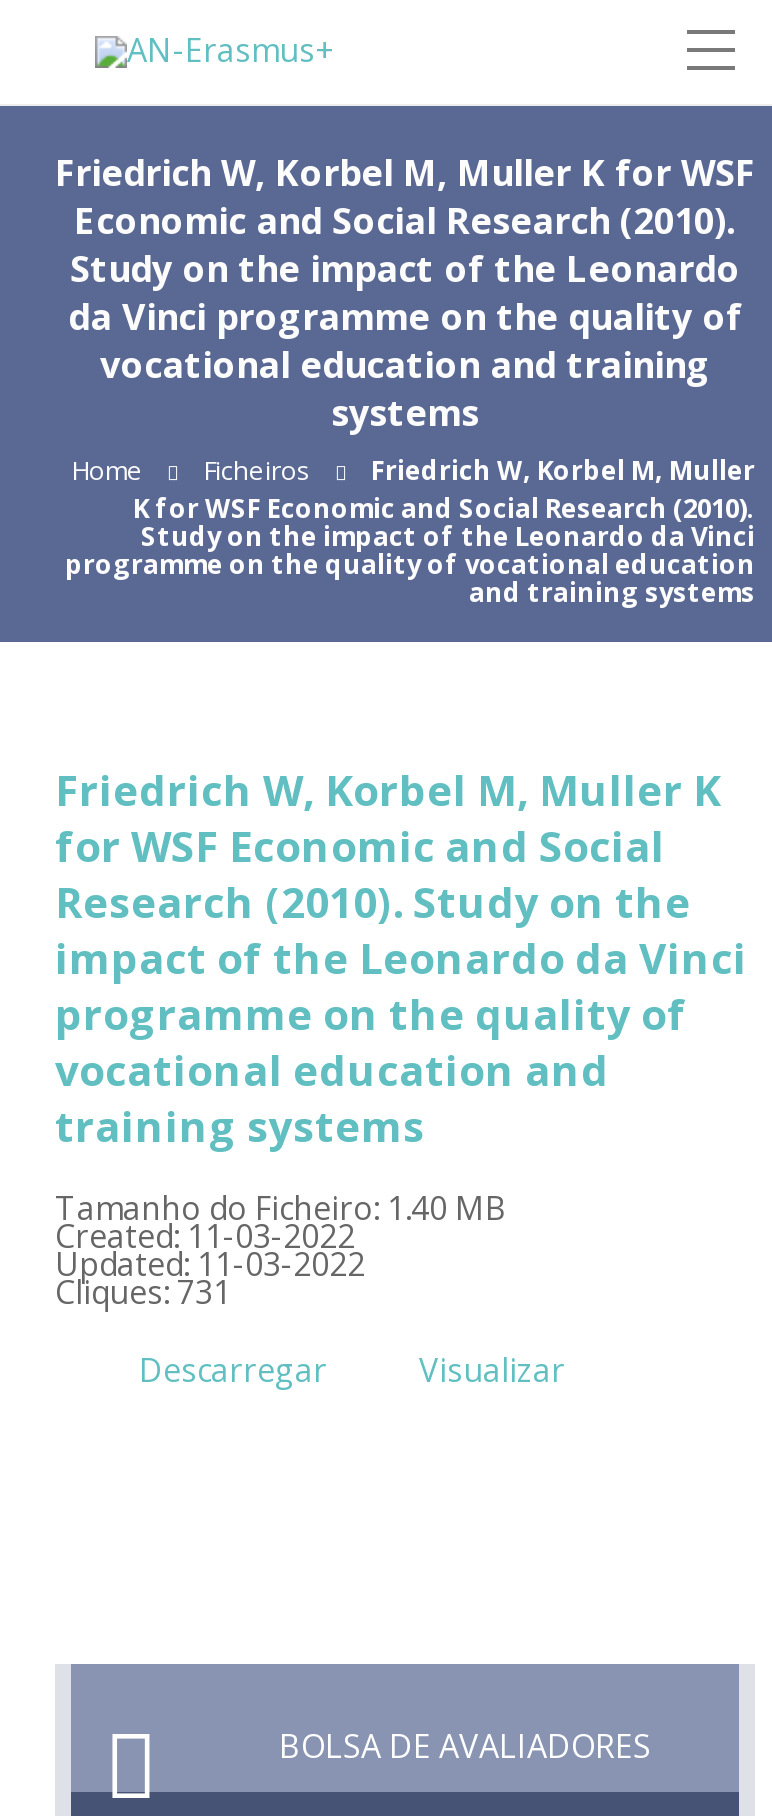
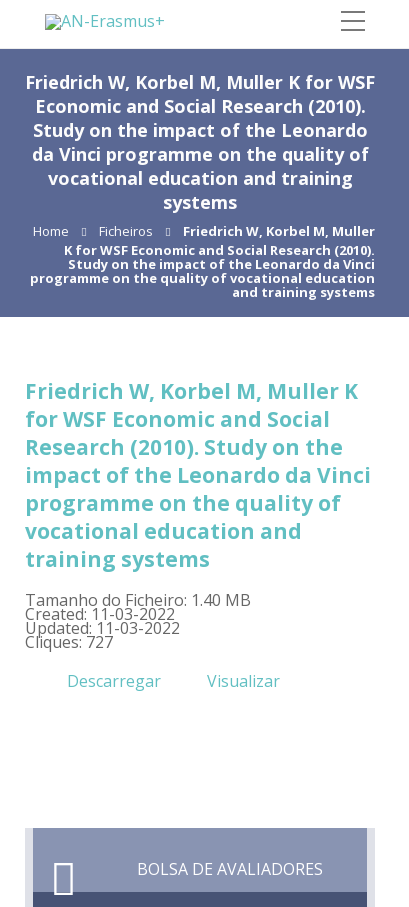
[55,1270,231,1314] Cliques: 731 -> [25,631,113,653] Cliques: 727

